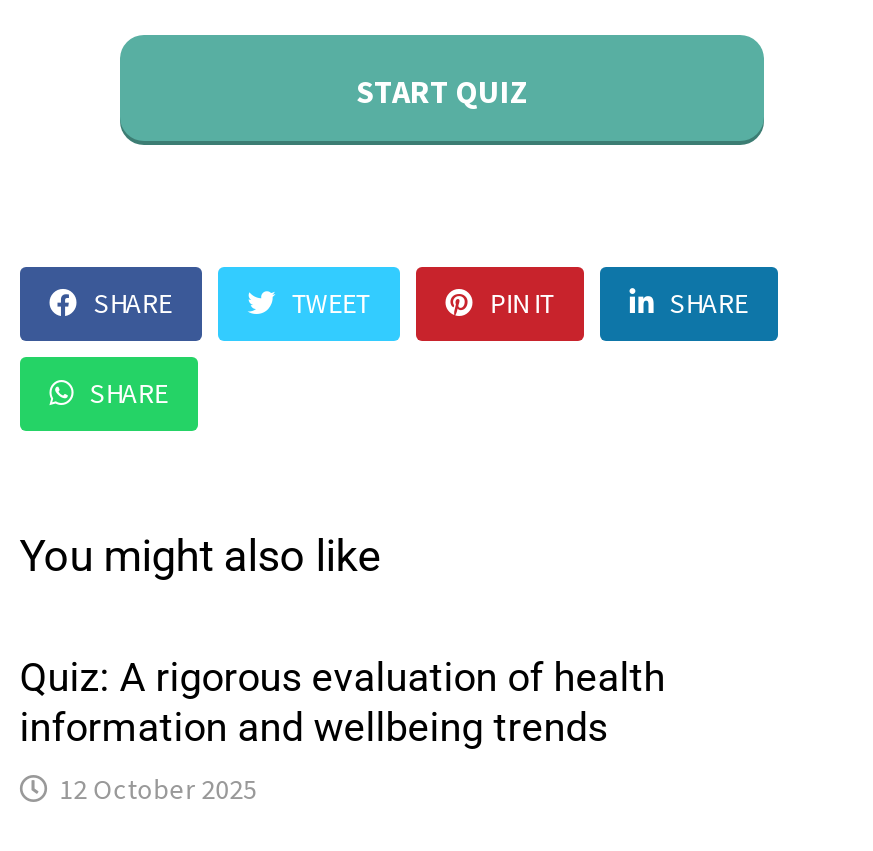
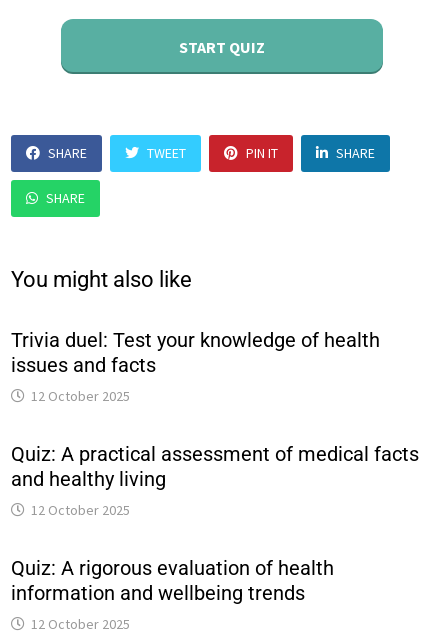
none -> [11,328,419,519] Trivia duel: Test your knowledge of health | issues and facts | 12 October 2025 | Quiz: A practical assessment of medical facts | and healthy living | 12 October 2025

